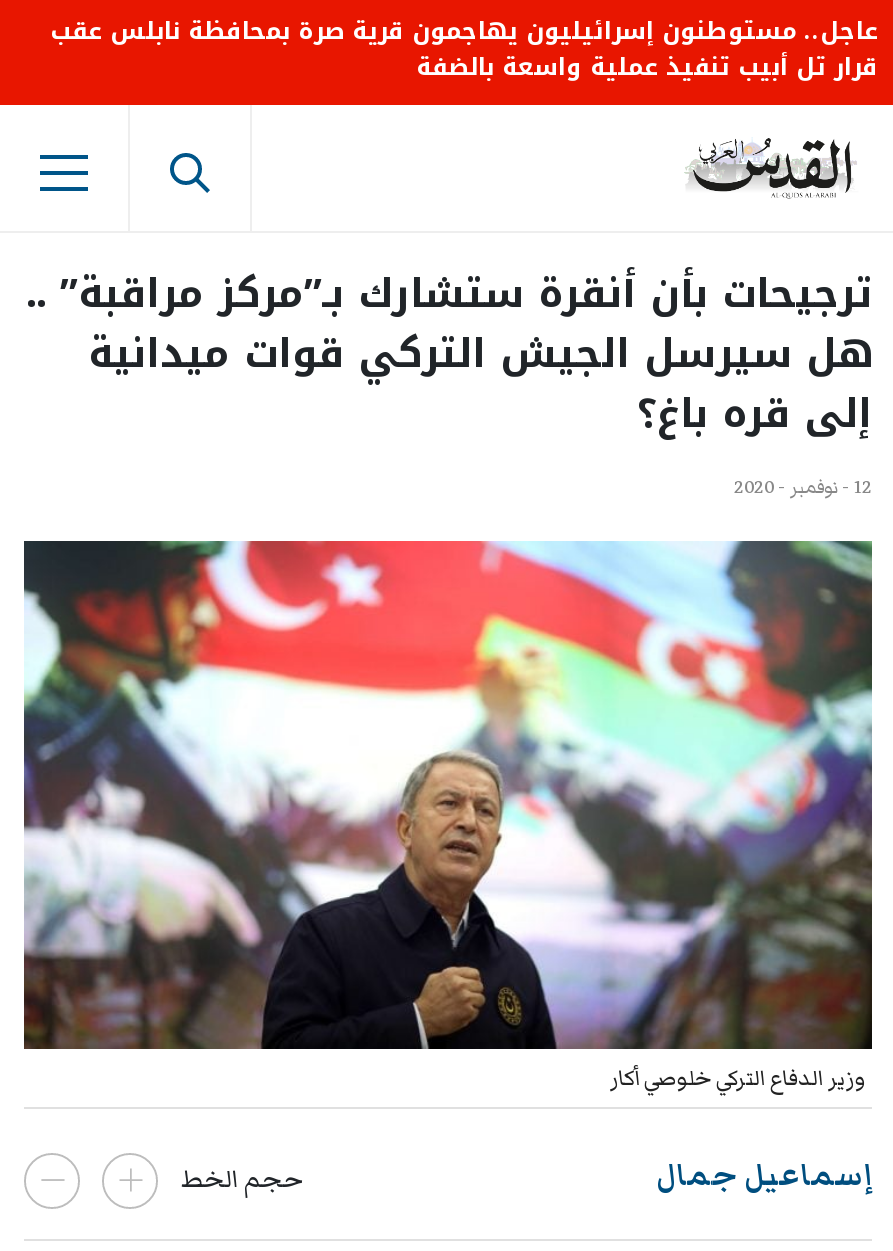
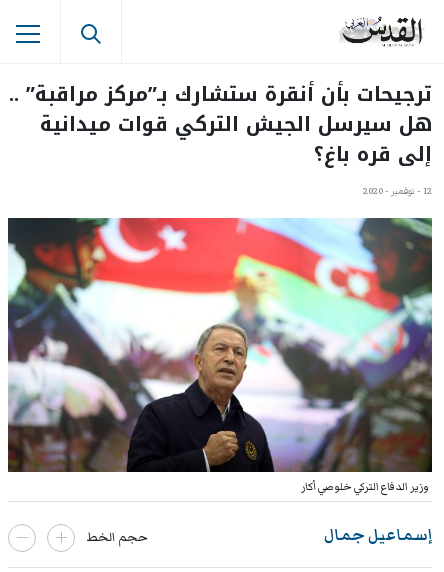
[50,9,878,89] عاجل.. مستوطنون إسرائيليون يهاجمون قرية صرة بمحافظة نابلس عقب | قرار تل أبيب تنفيذ عملية واسعة بالضفة -> none

